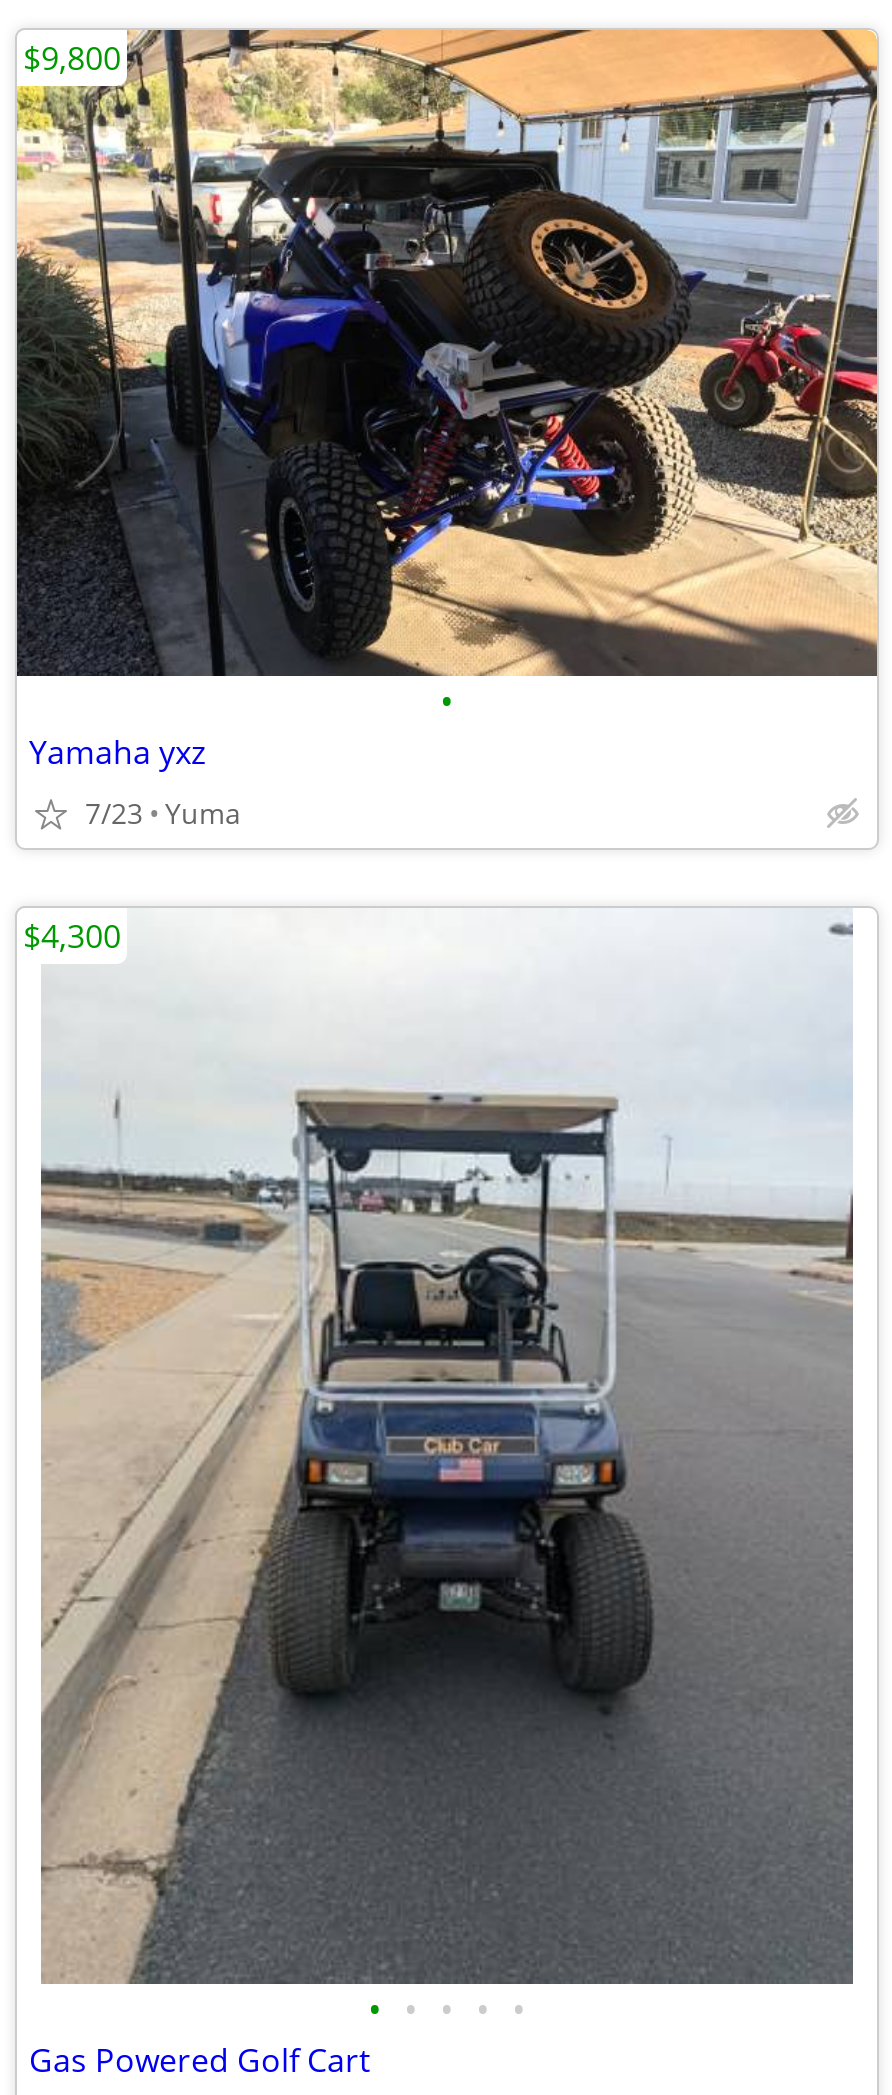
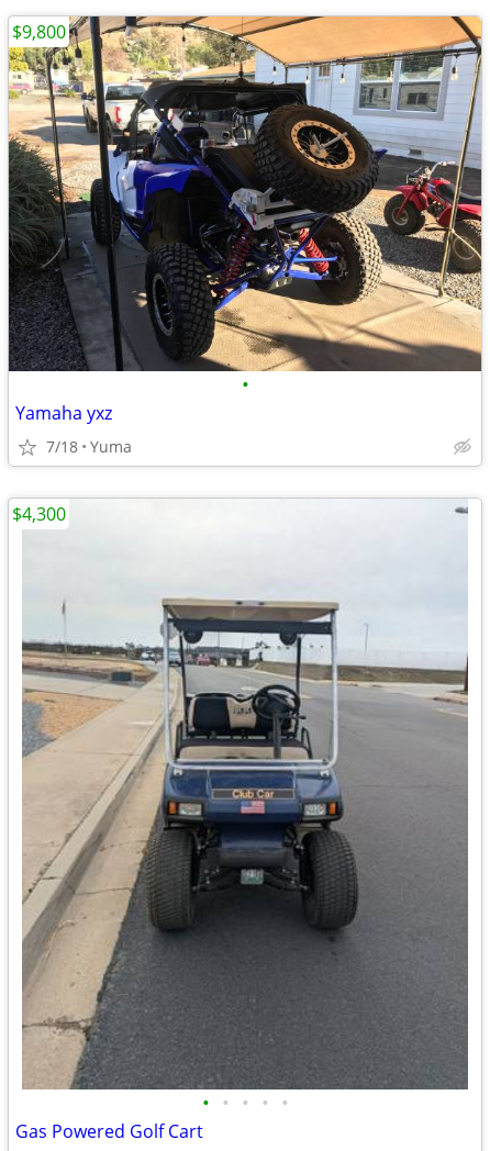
[85,794,241,832] 7/23 Yuma -> [46,436,132,457] 7/18 Yuma

